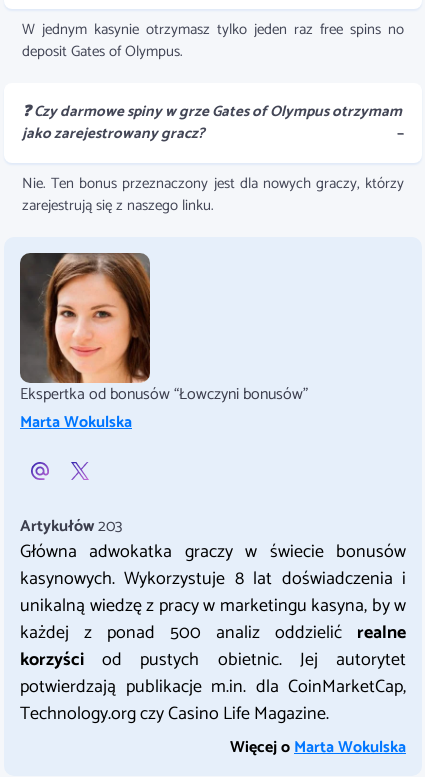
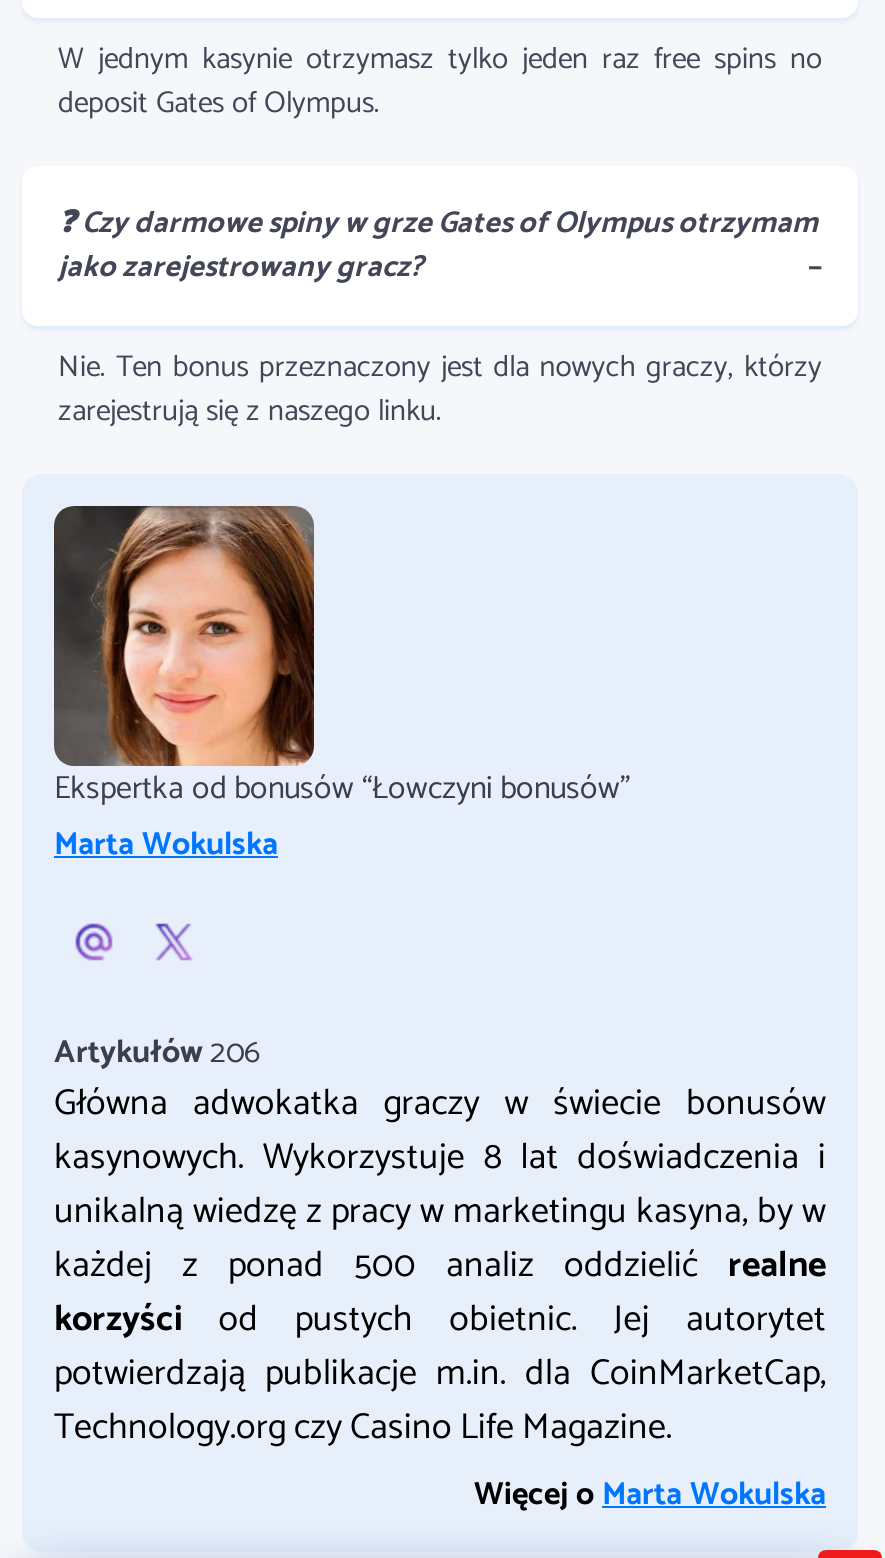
[20,513,122,540] Artykułów203 -> [54,1026,260,1080] Artykułów206

